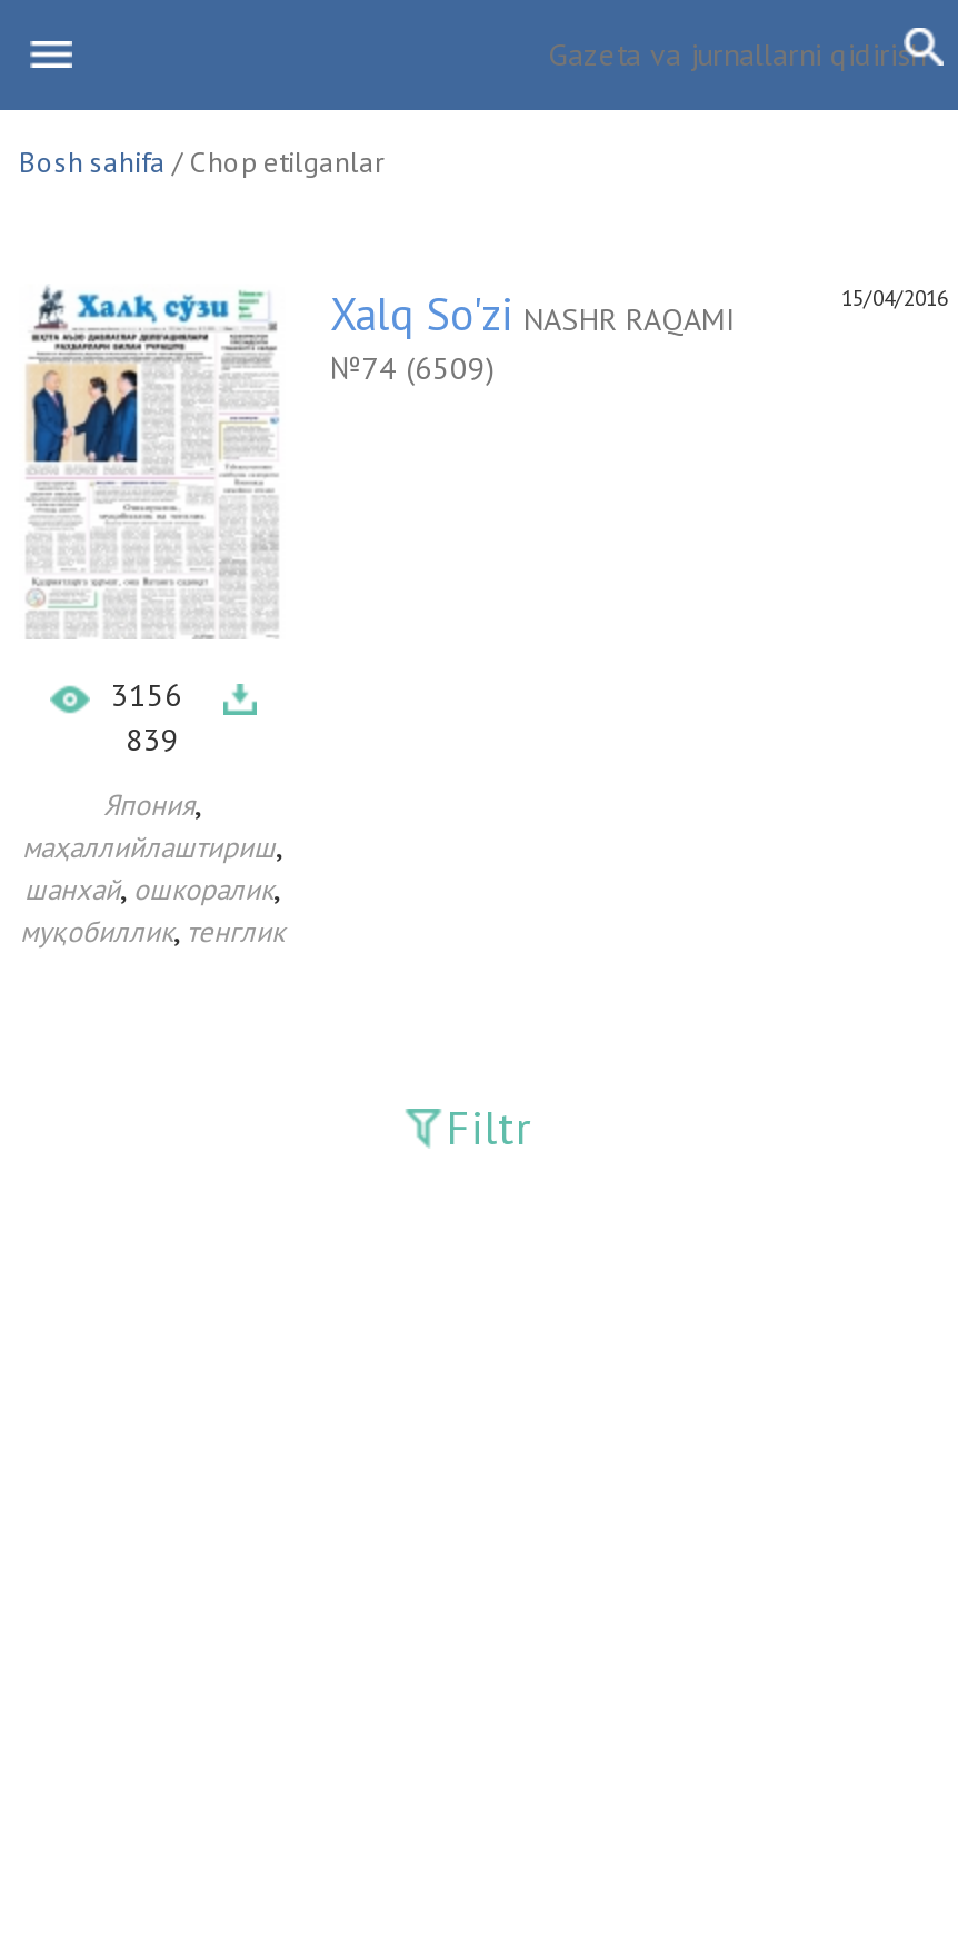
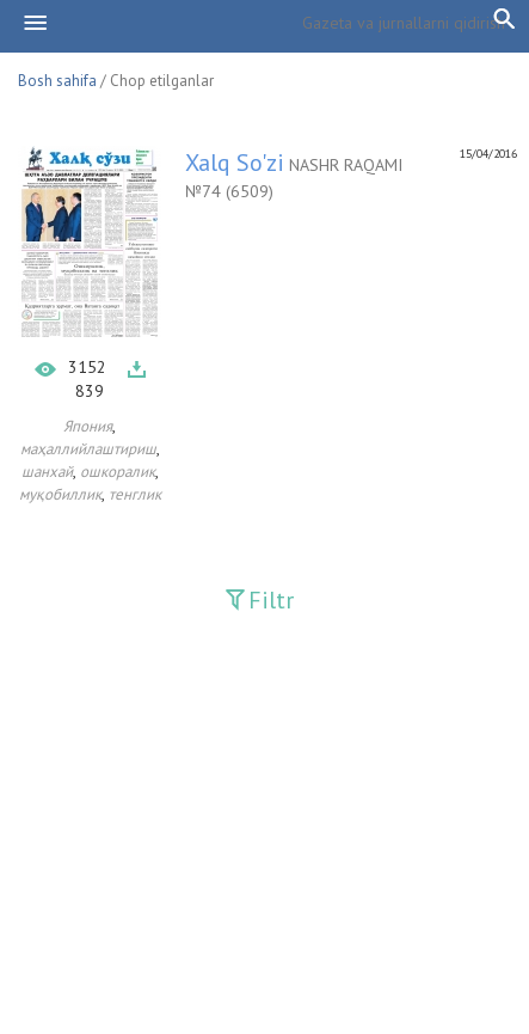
[102,675,209,715] 3156 -> [63,356,120,378] 3152

